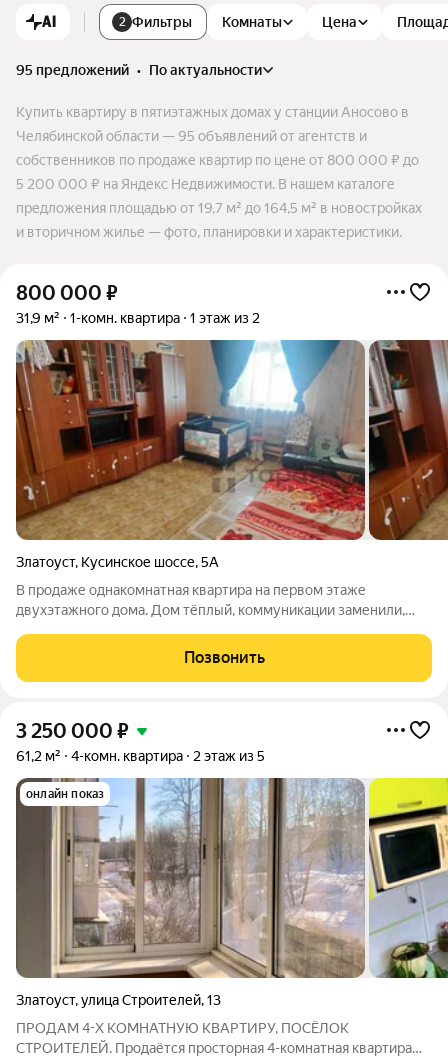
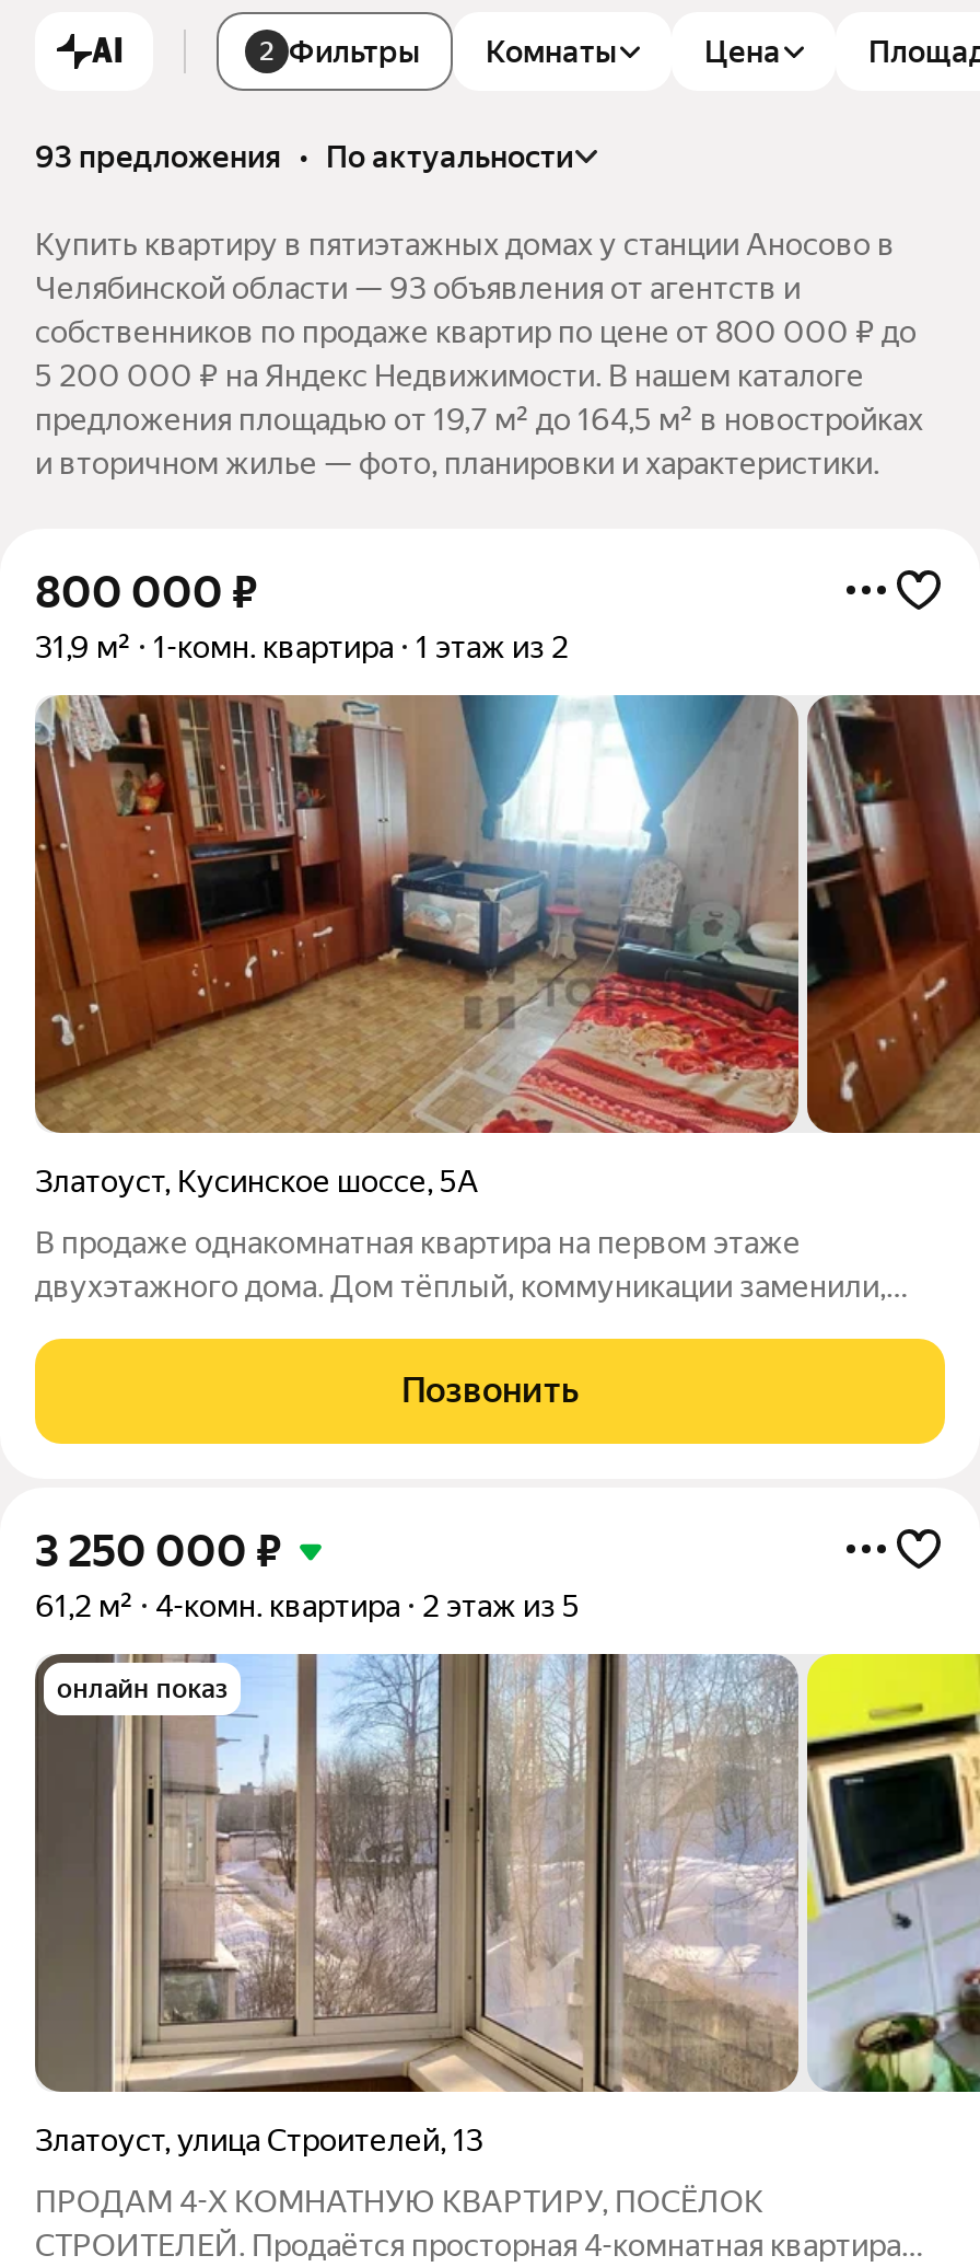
[16,62,262,78] 95 предложений • по актуальности -> [35,139,573,174] 93 предложения • по актуальности
[16,128,367,144] Челябинской области — 95 объявлений от агентств и -> [35,270,801,305] Челябинской области — 93 объявления от агентств и

